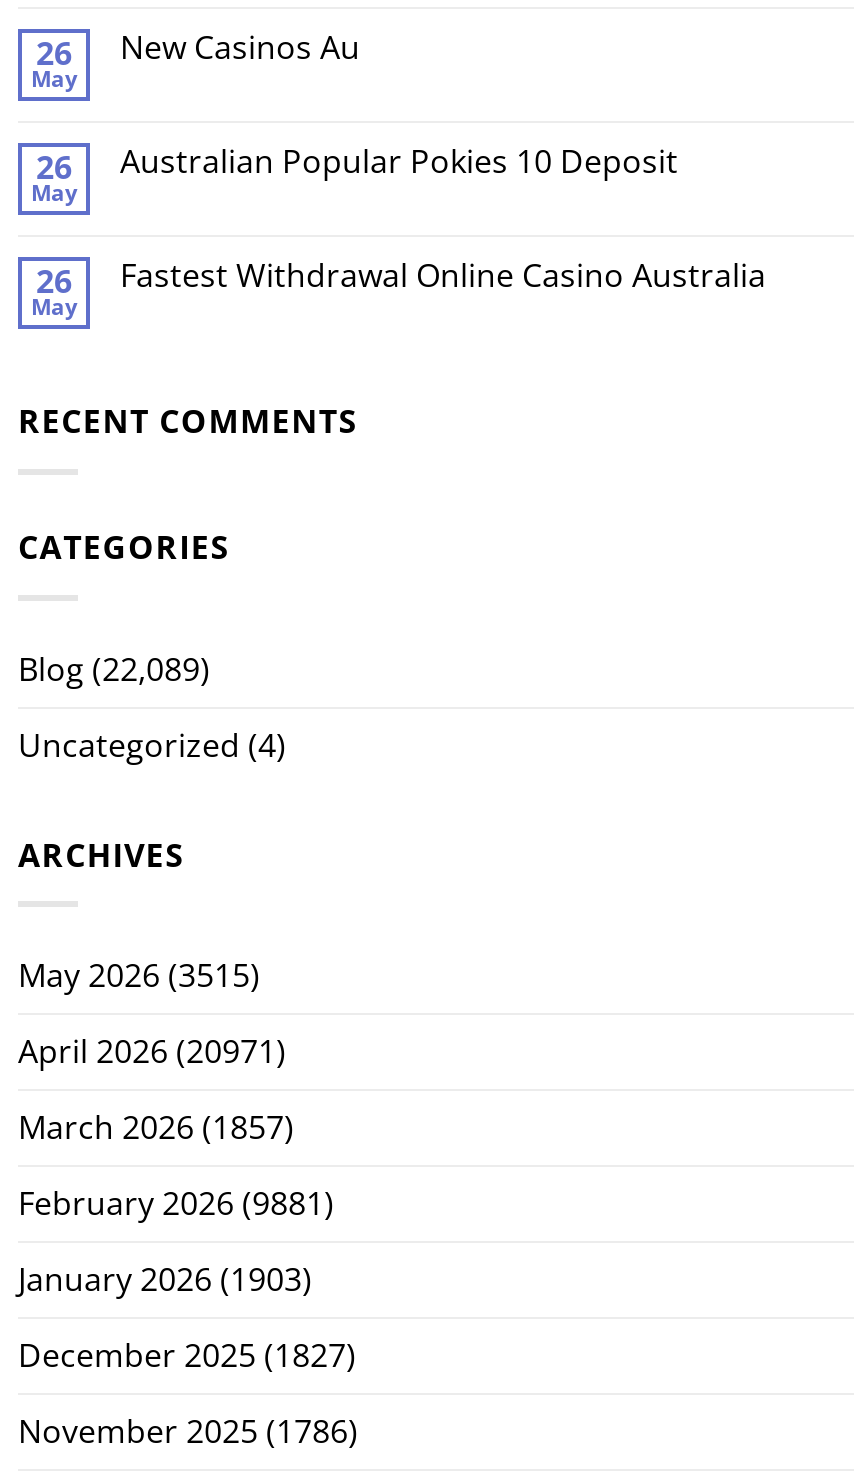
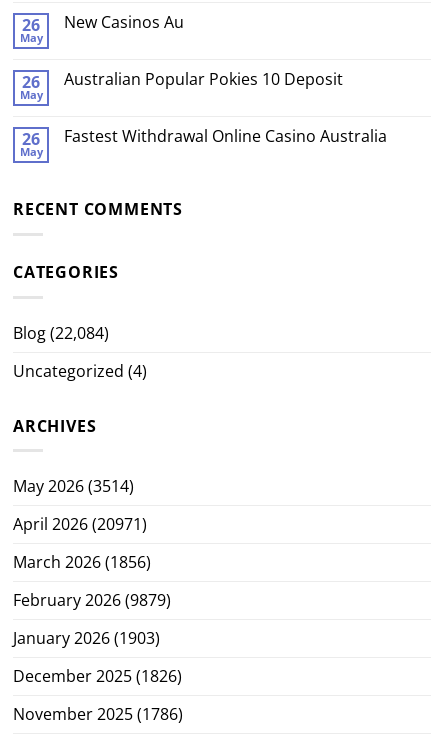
[18,646,210,690] Blog (22,089) -> [13,321,109,343] Blog (22,084)
[18,953,260,997] May 2026 (3515) -> [13,475,134,497] May 2026 (3514)
[18,1105,294,1149] March 2026 (1857) -> [13,551,151,573] March 2026 (1856)
[18,1181,334,1225] February 2026 (9881) -> [13,589,171,611] February 2026 (9879)
[18,1333,356,1377] December 2025 (1827) -> [13,665,182,687] December 2025 (1826)

